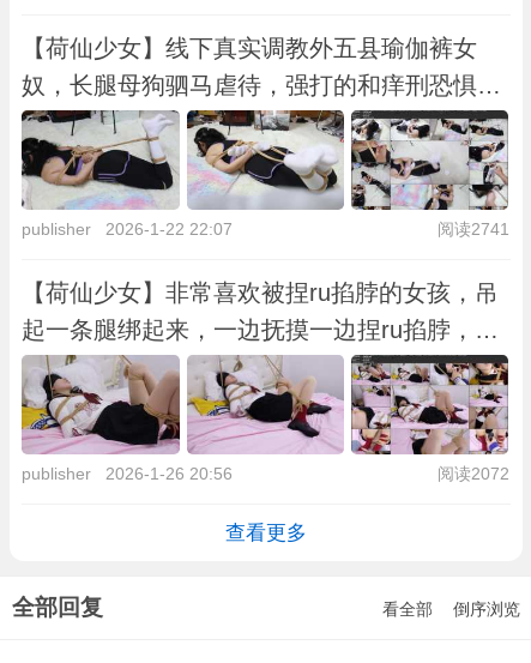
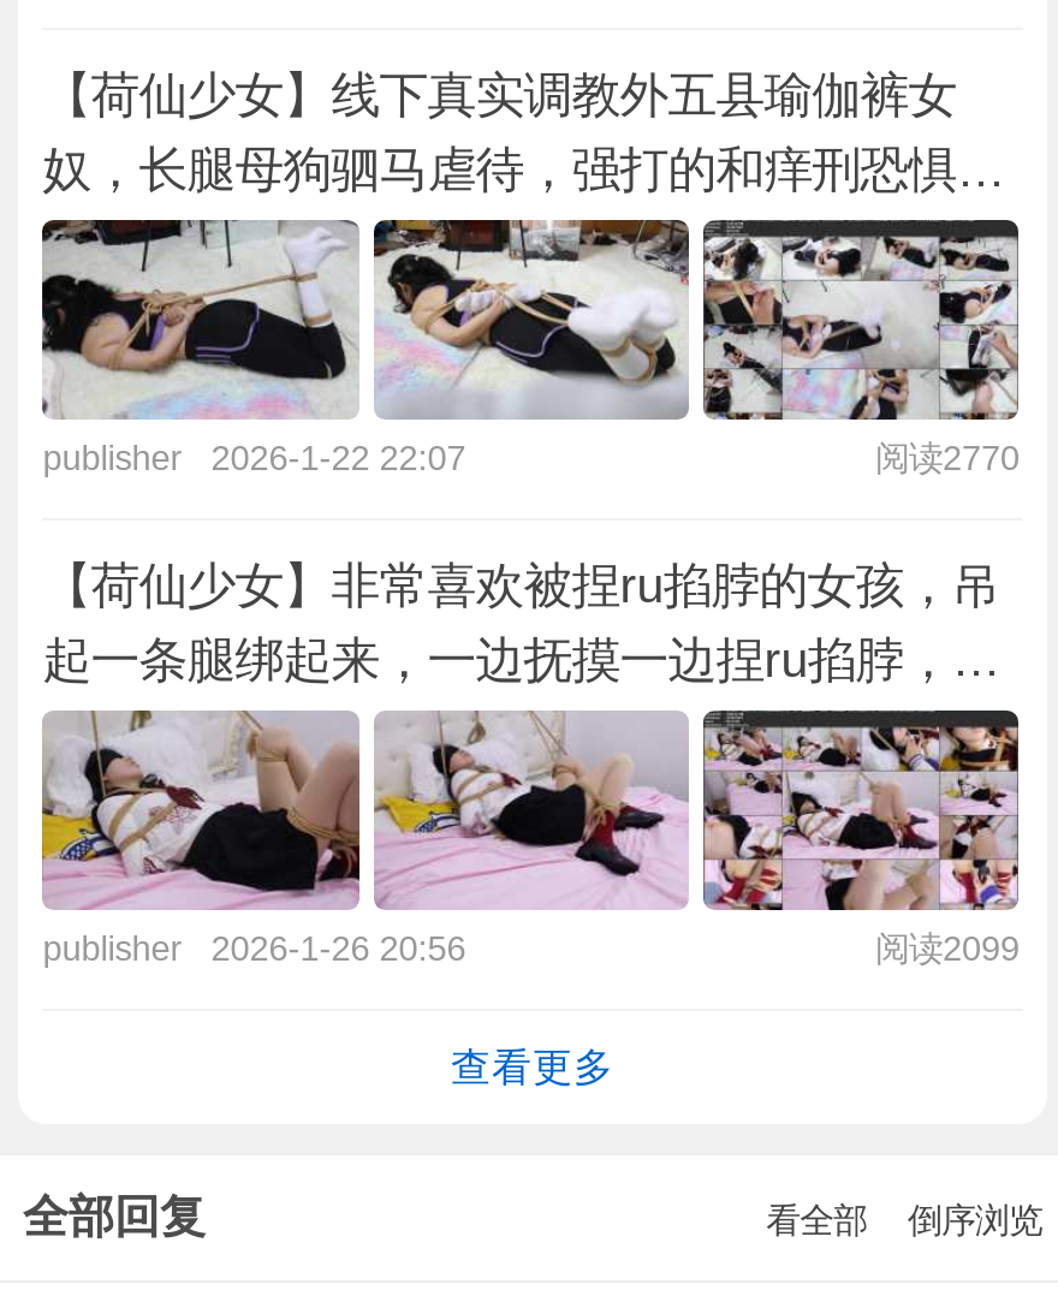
[437,219,509,238] 阅读2741 -> [875,438,1020,476] 阅读2770
[437,463,509,483] 阅读2072 -> [875,928,1020,967] 阅读2099

